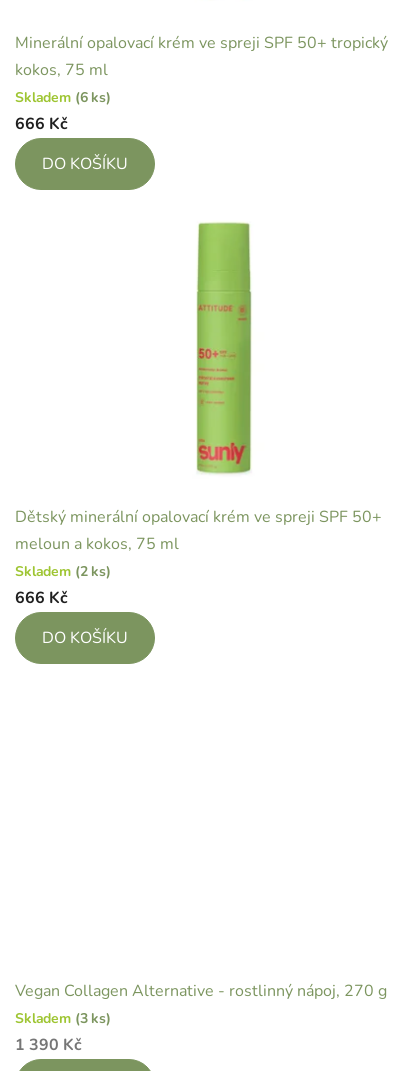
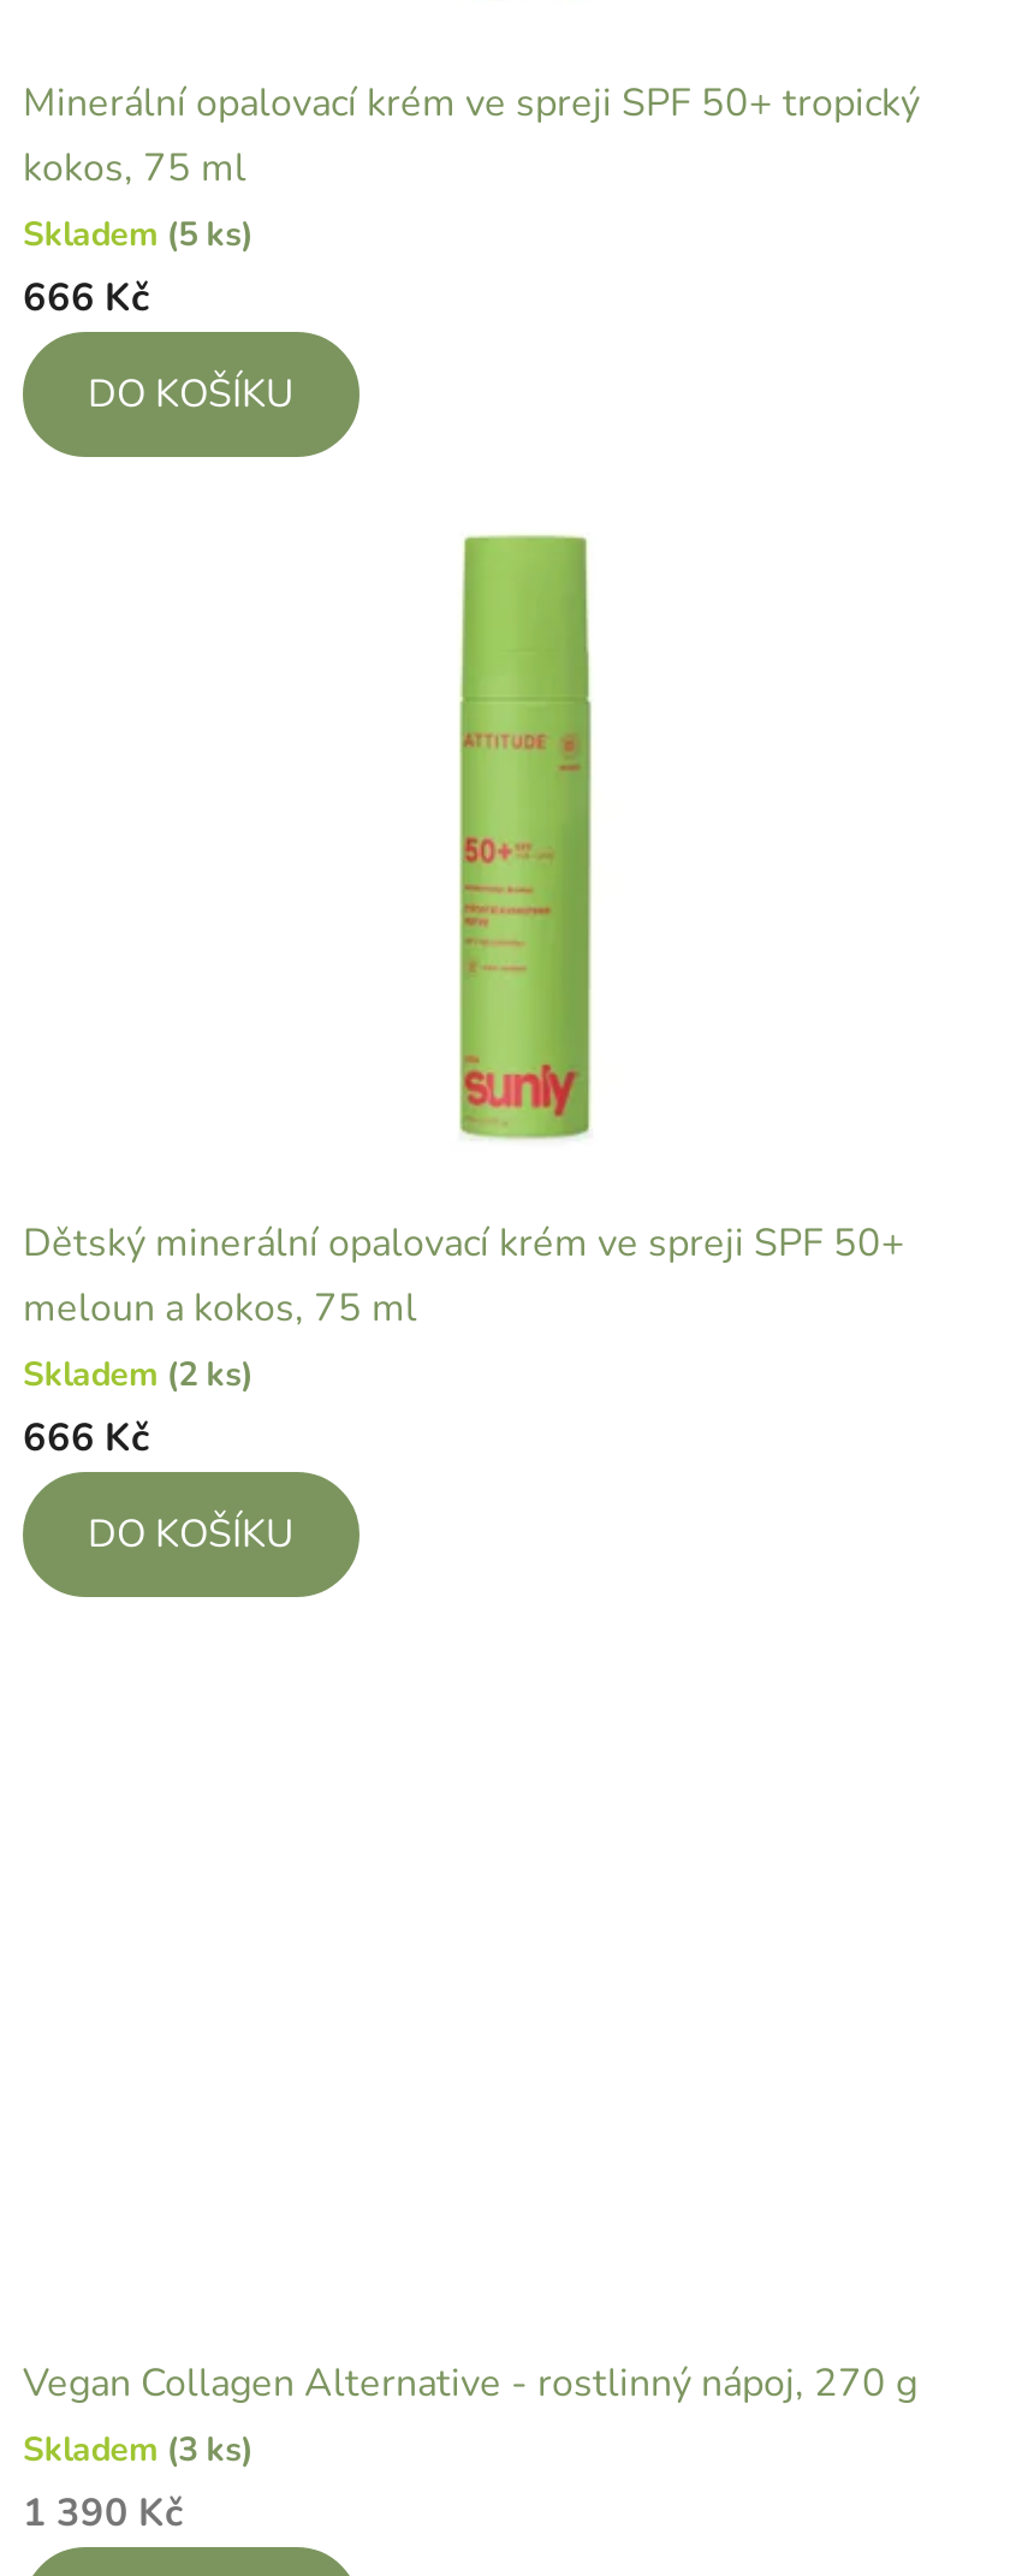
[15,88,111,107] Skladem (6 ks) -> [23,211,253,257] Skladem (5 ks)

